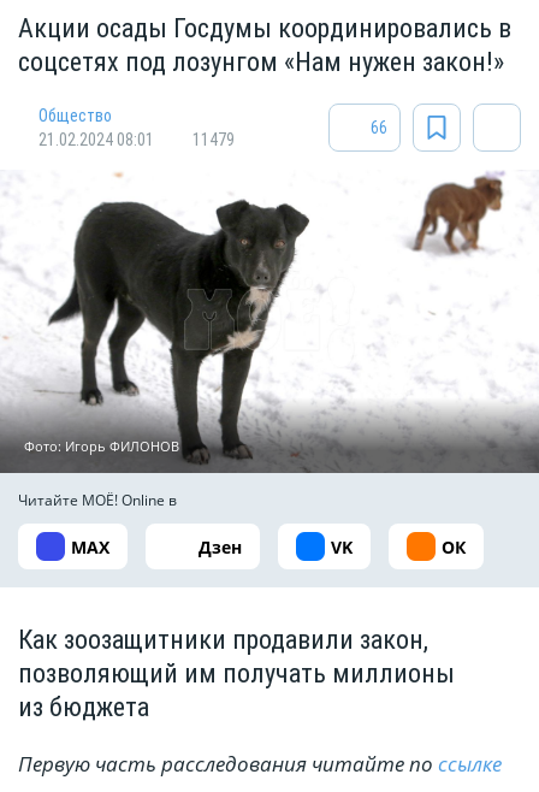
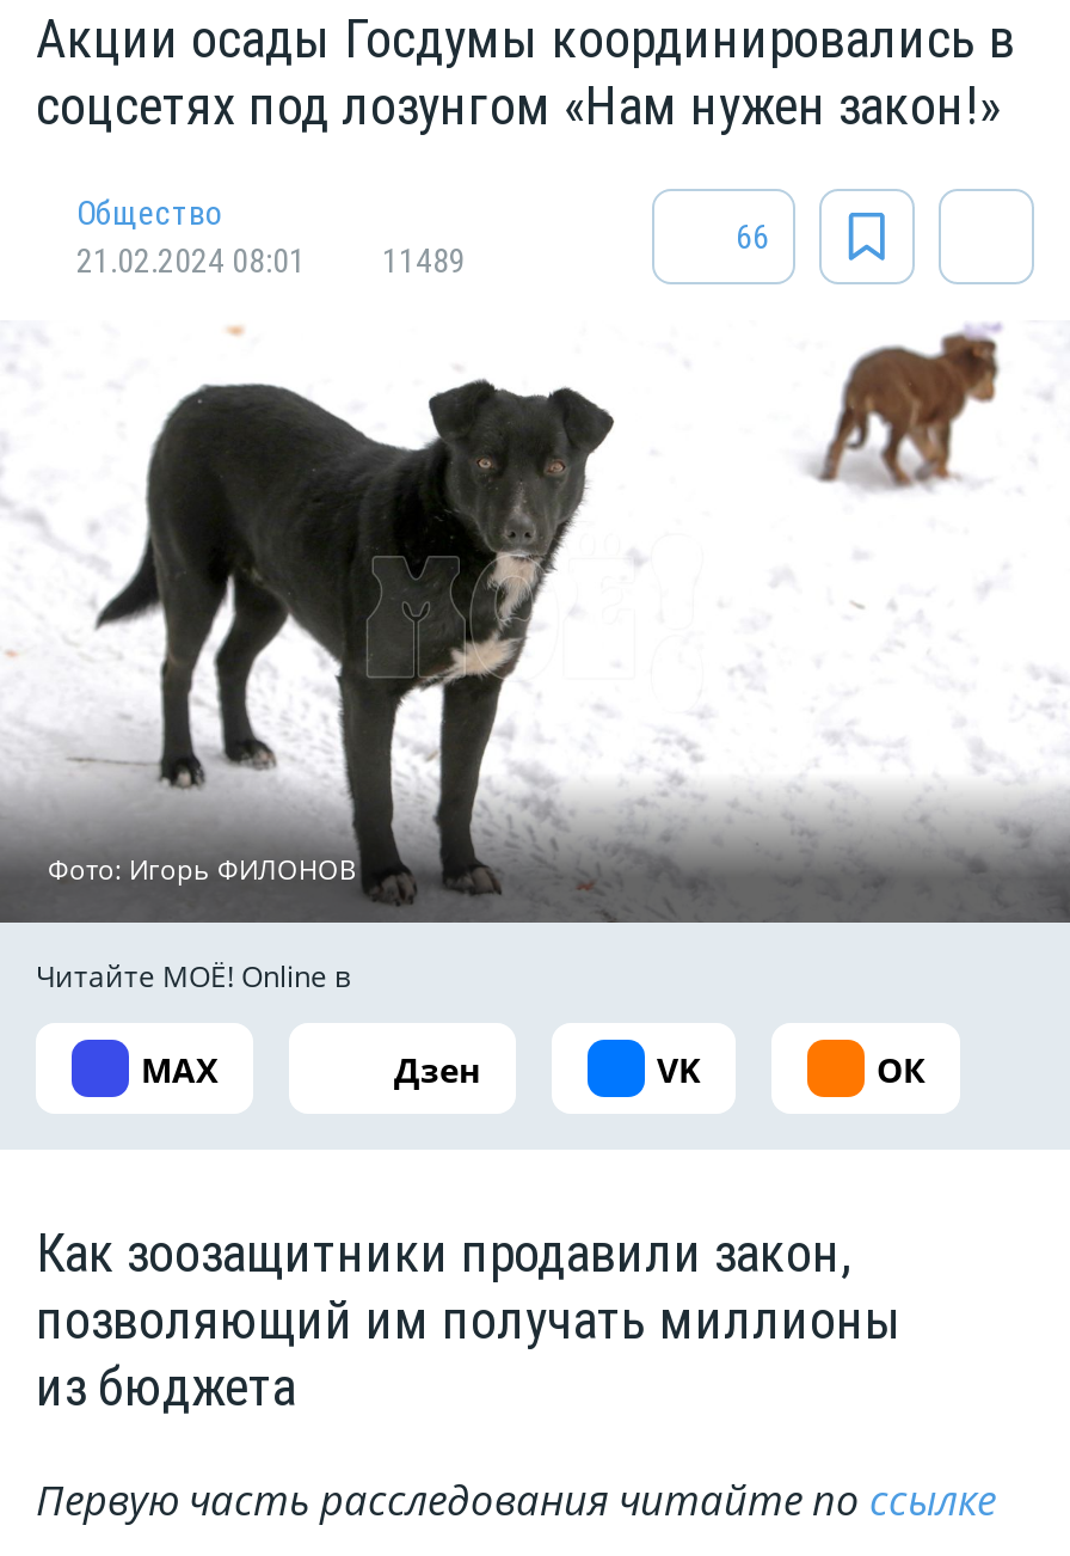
[38,130,235,150] 21.02.2024 08:01 11479 -> [76,242,466,281] 21.02.2024 08:01 11489

